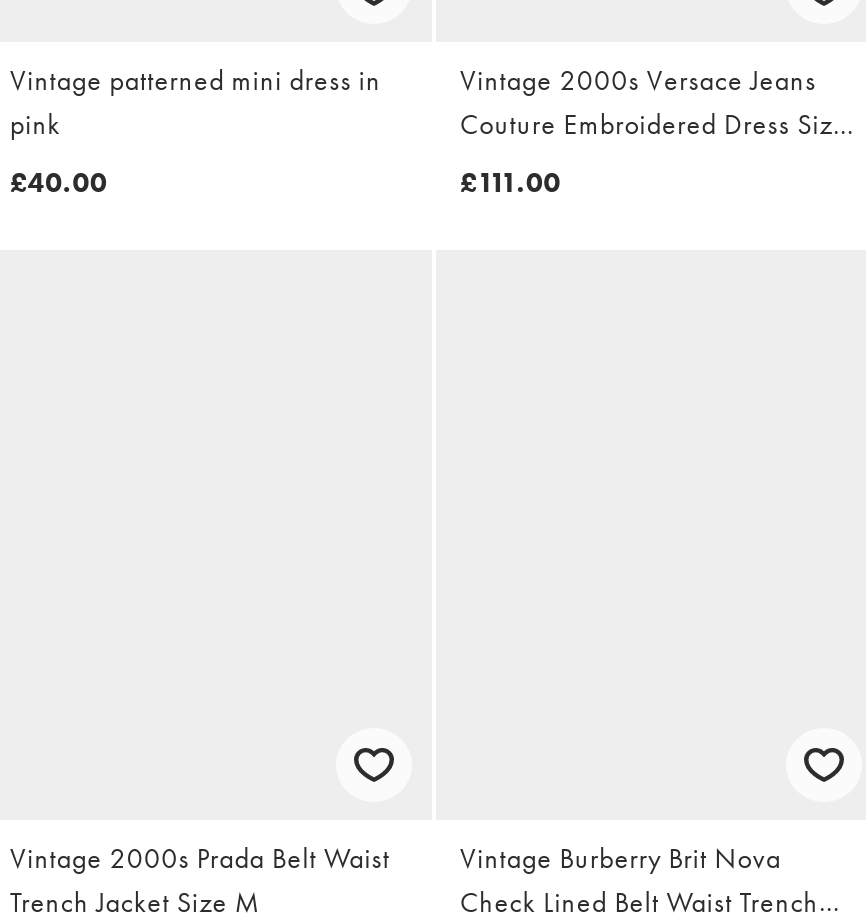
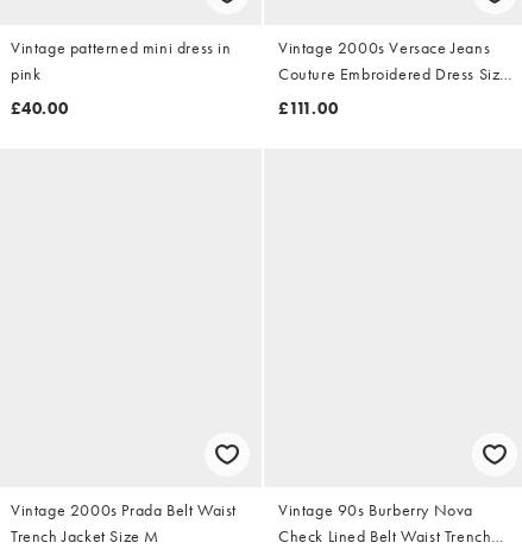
[460,839,781,875] Vintage Burberry Brit Nova -> [278,499,473,520] Vintage 90s Burberry Nova

